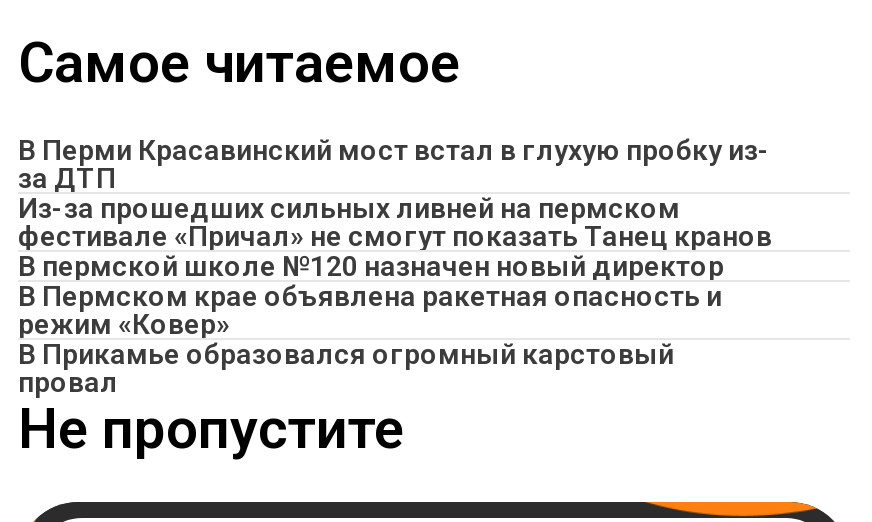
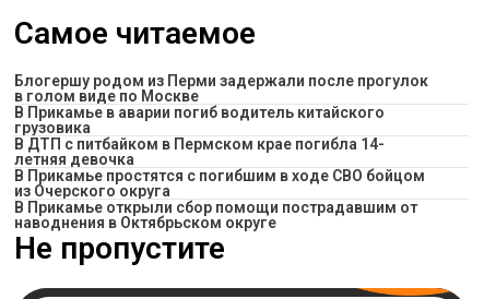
[18,135,772,399] В Перми Красавинский мост встал в глухую пробку из- | за ДТП | Из-за прошедших сильных ливней на пермском | фестивале «Причал» не смогут показать Танец кранов | В пермской школе №120 назначен новый директор | В Пермском крае объявлена ракетная опасность и | режим «Ковер» | В Прикамье образовался огромный карстовый | провал -> [14,73,428,232] Блогершу родом из Перми задержали после прогулок | в голом виде по Москве | В Прикамье в аварии погиб водитель китайского | грузовика | В ДТП с питбайком в Пермском крае погибла 14- | летняя девочка | В Прикамье простятся с погибшим в ходе СВО бойцом | из Очерского округа | В Прикамье открыли сбор помощи пострадавшим от | наводнения в Октябрьском округе

